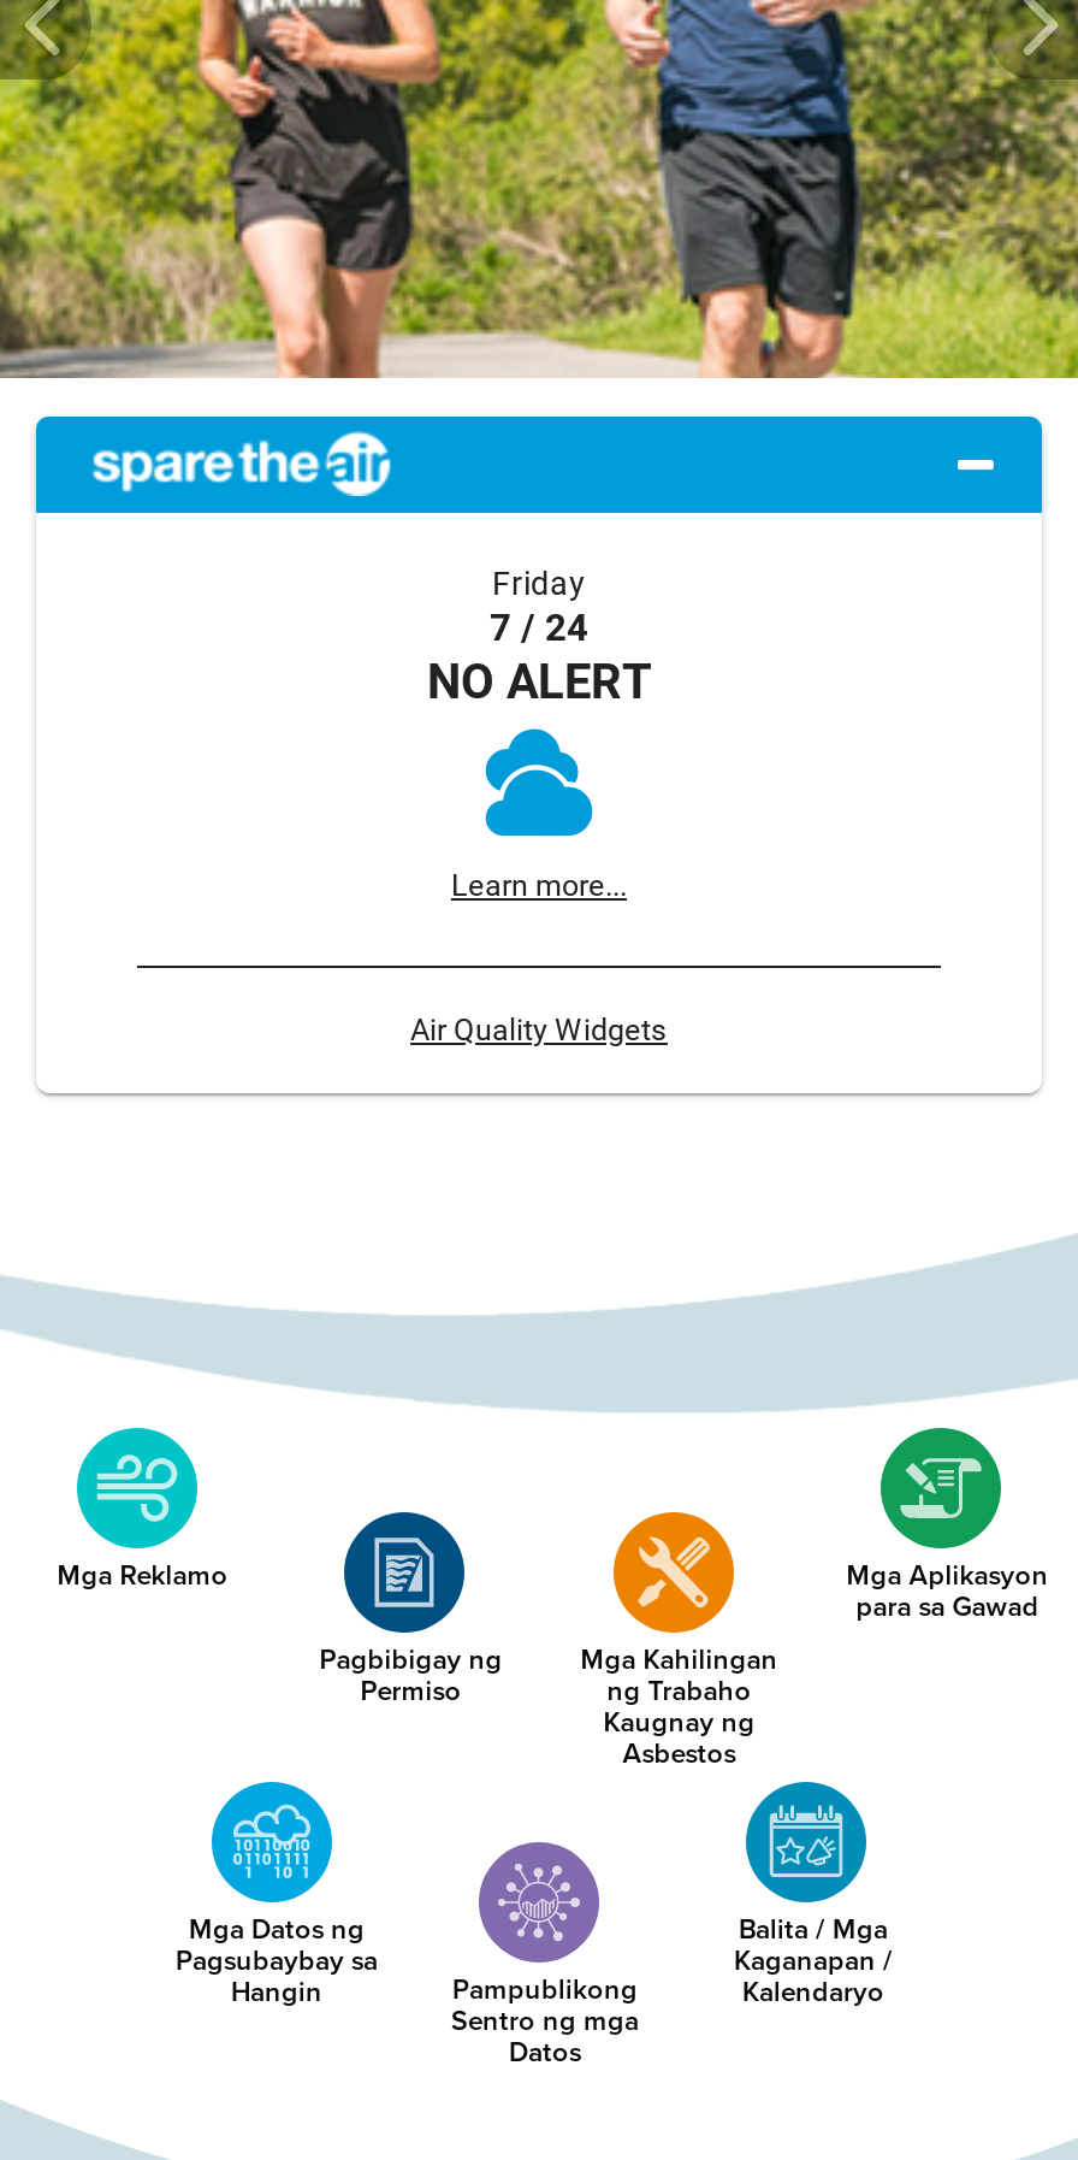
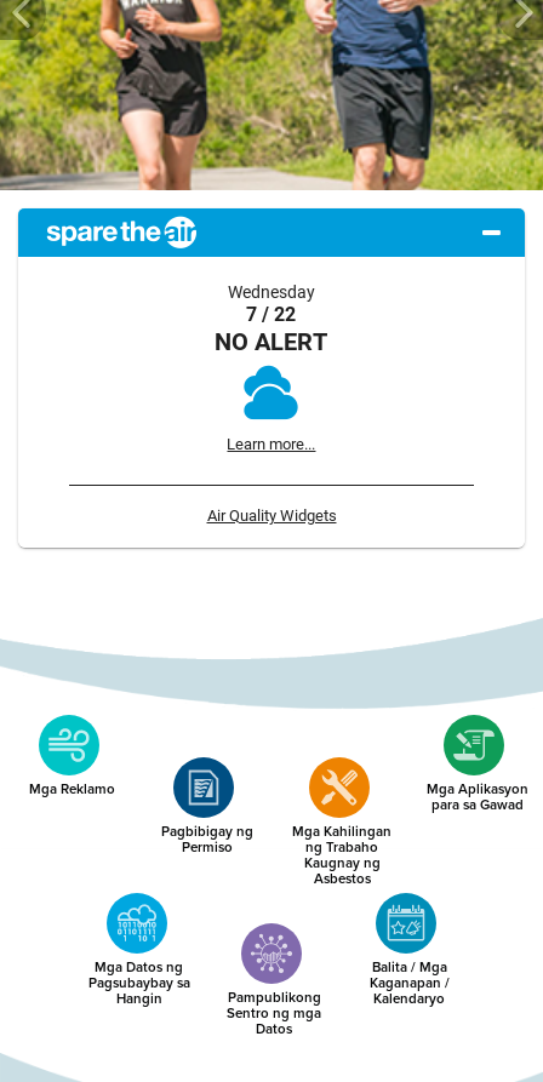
[490,561,588,650] Friday | 7 / 24 -> [228,281,315,326] Wednesday | 7 / 22

